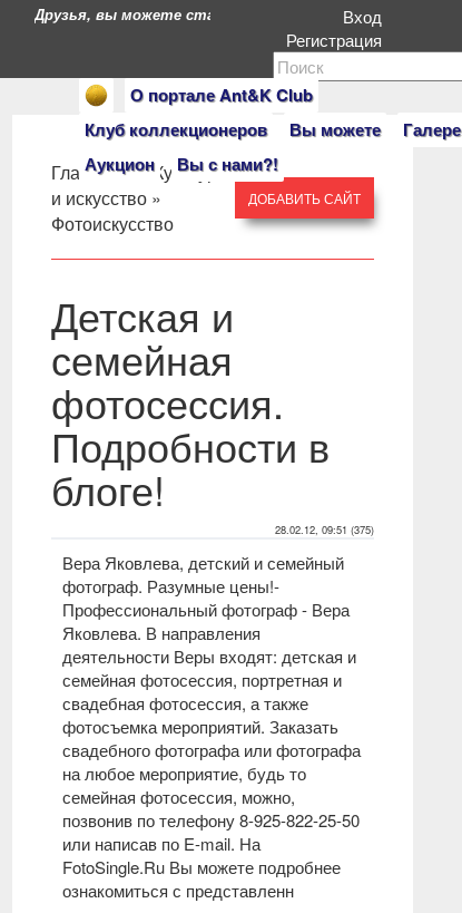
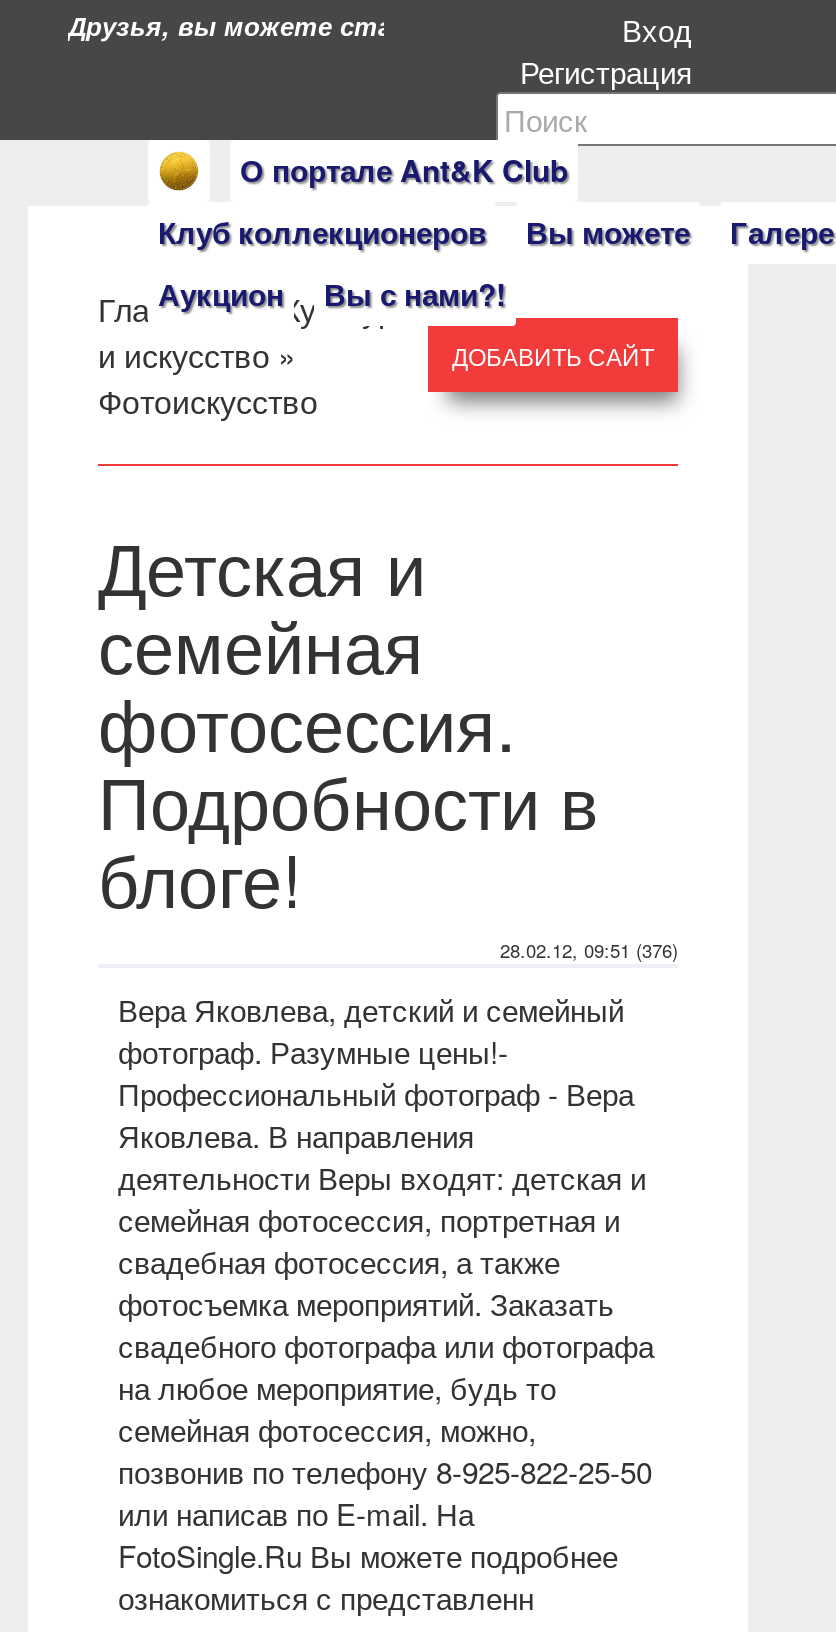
[275,522,374,537] 28.02.12, 09:51 (375) -> [500,936,678,964] 28.02.12, 09:51 (376)

